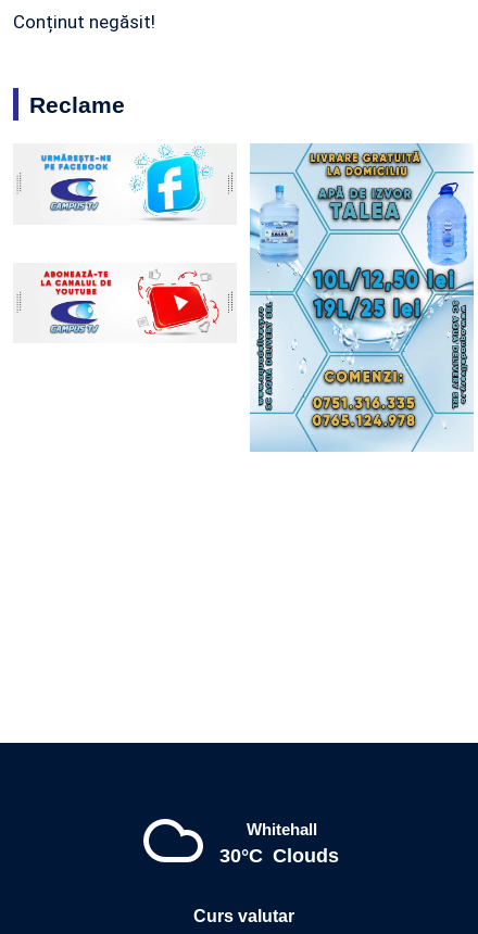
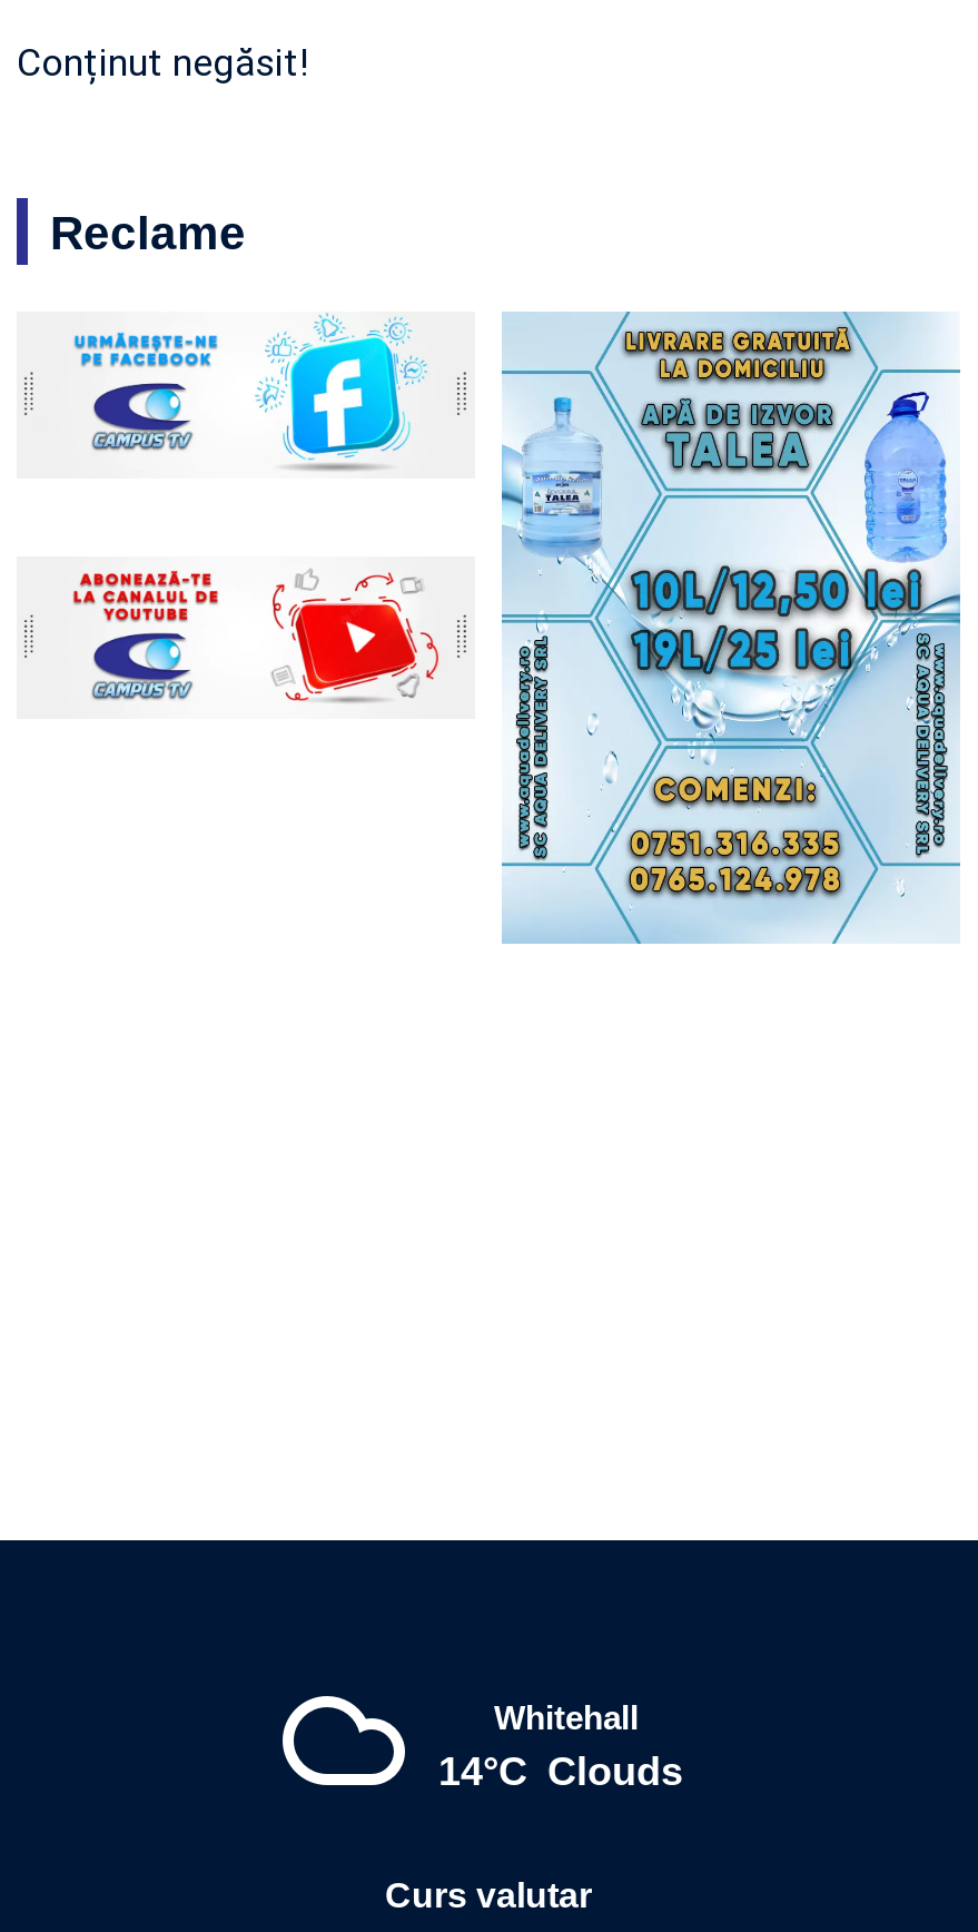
[219,845,338,867] 30°C Clouds -> [438,1749,683,1794] 14°C Clouds

